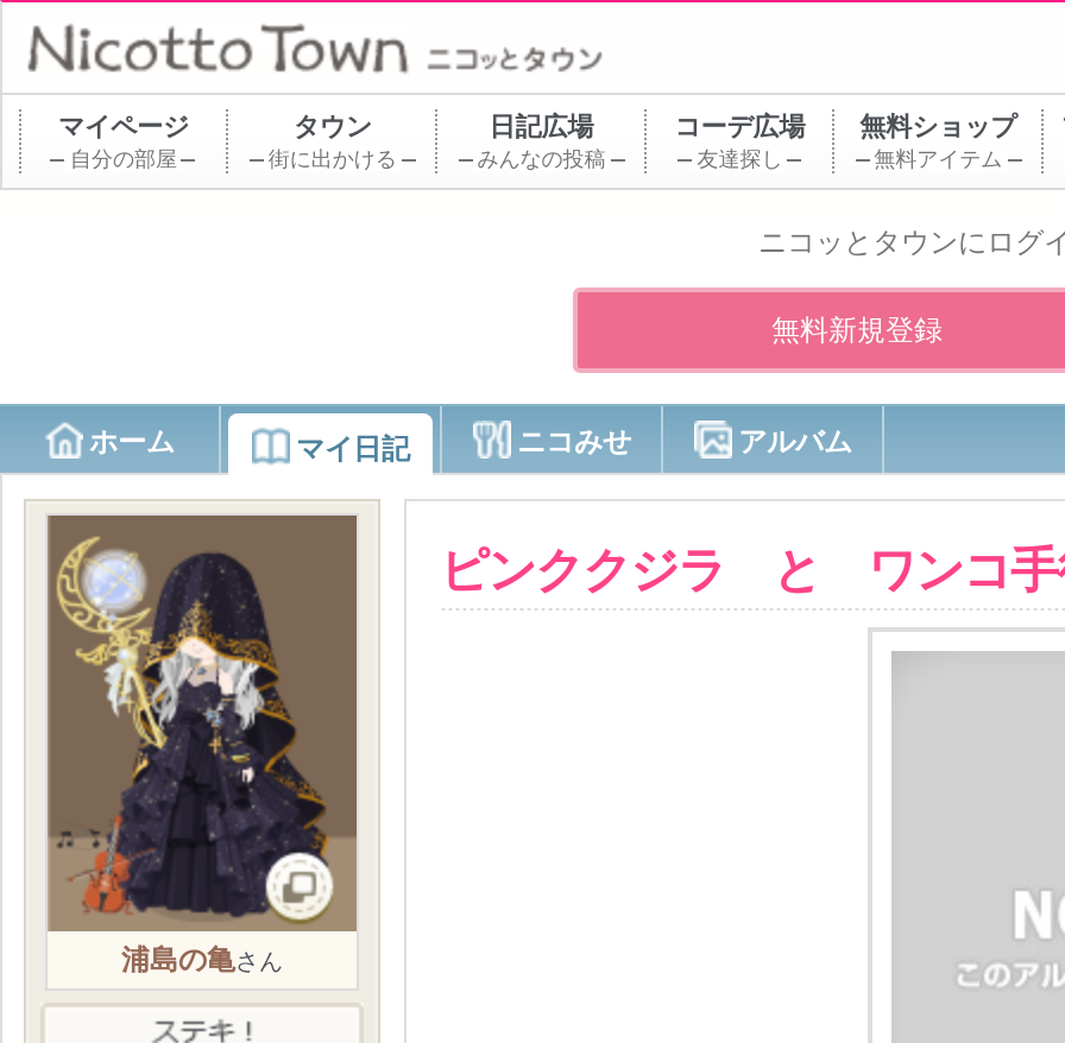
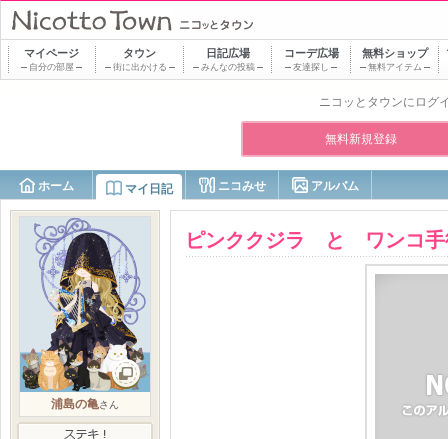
[45,513,359,934] [image] -> [20,217,151,393] [image]

